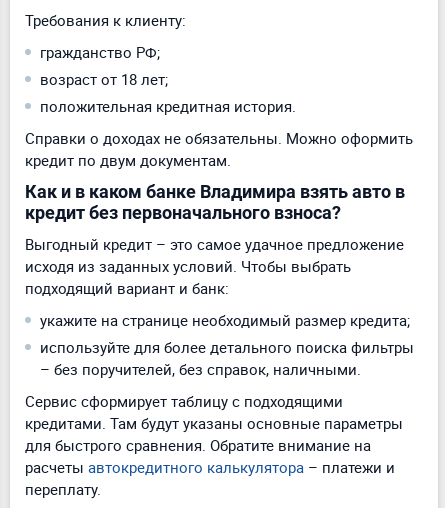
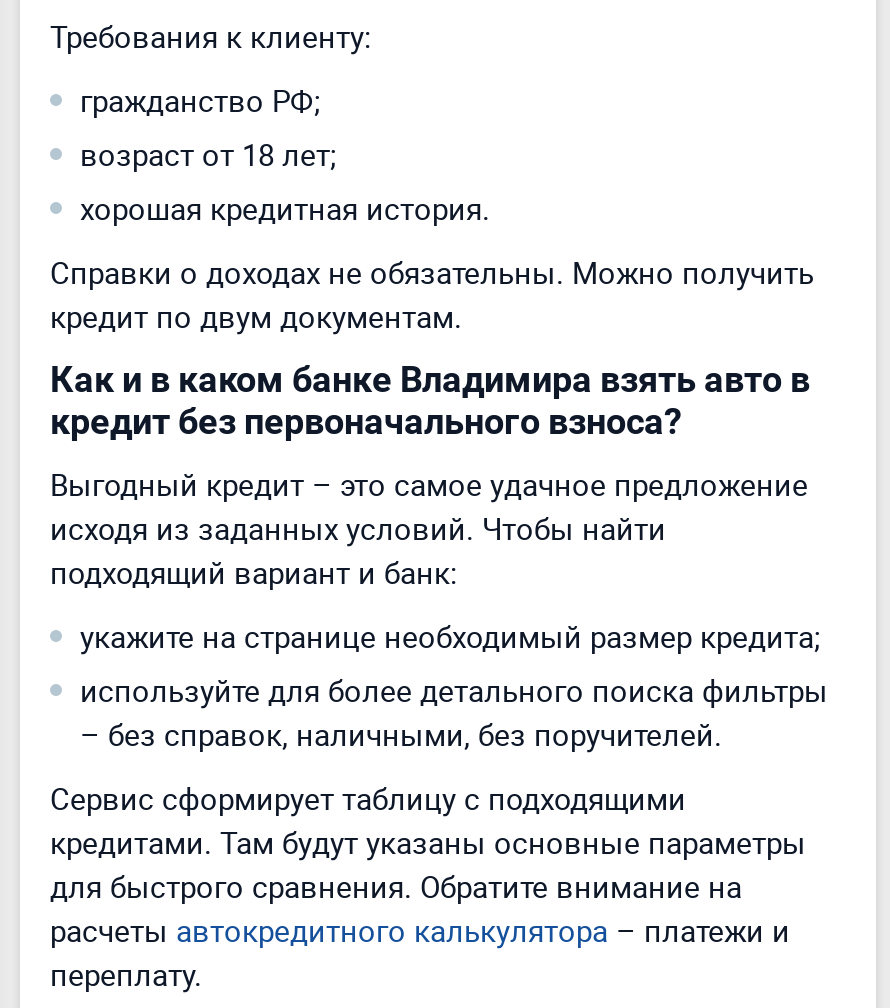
[40,96,296,116] положительная кредитная история. -> [80,188,490,228] хорошая кредитная история.
[25,128,413,148] Справки о доходах не обязательны. Можно оформить -> [50,252,814,292] Справки о доходах не обязательны. Можно получить
[25,256,351,276] исходя из заданных условий. Чтобы выбрать -> [50,508,666,548] исходя из заданных условий. Чтобы найти
[40,359,361,379] – без поручителей, без справок, наличными. -> [80,714,722,754] – без справок, наличными, без поручителей.

